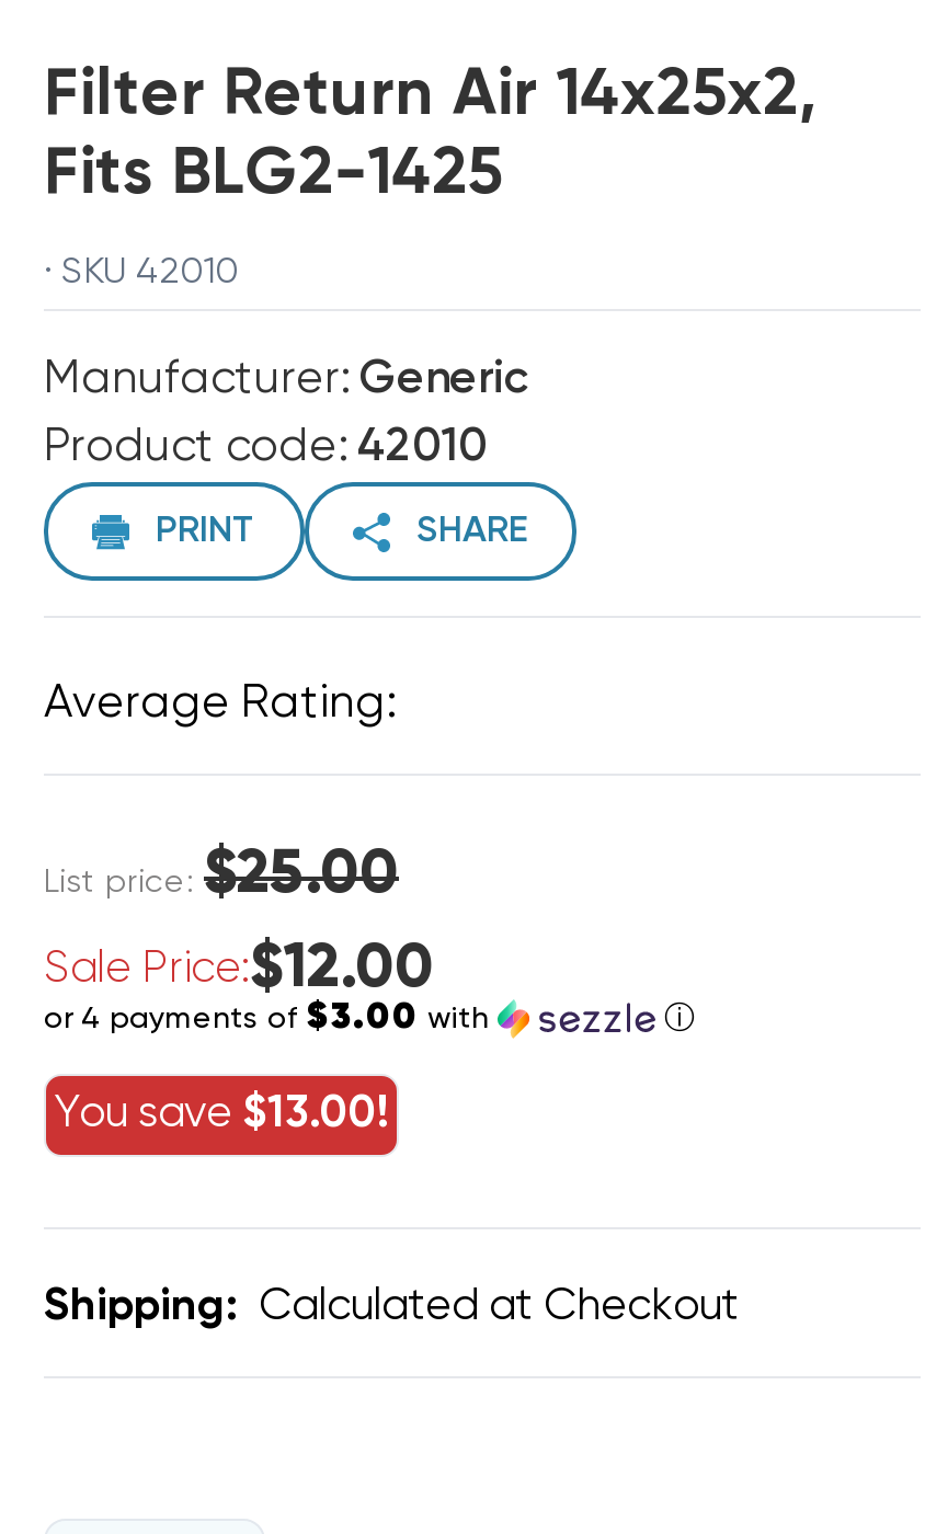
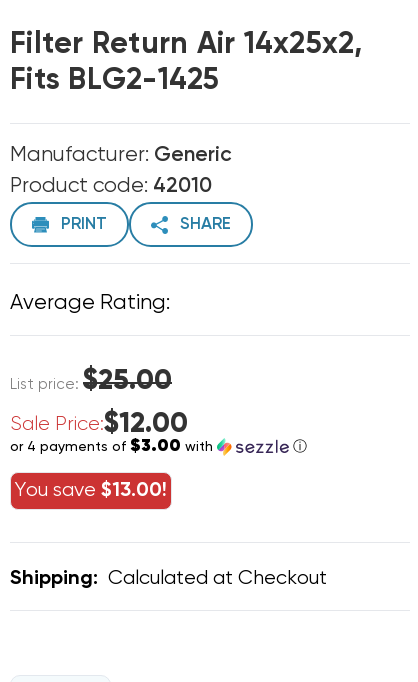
[44,254,239,291] · SKU 42010 -> none

